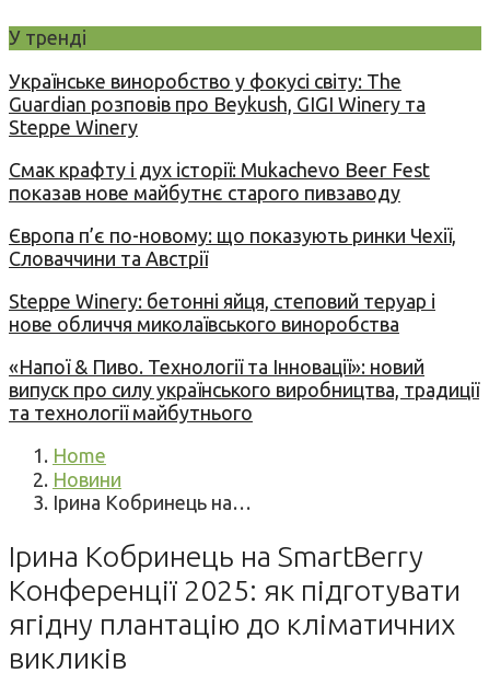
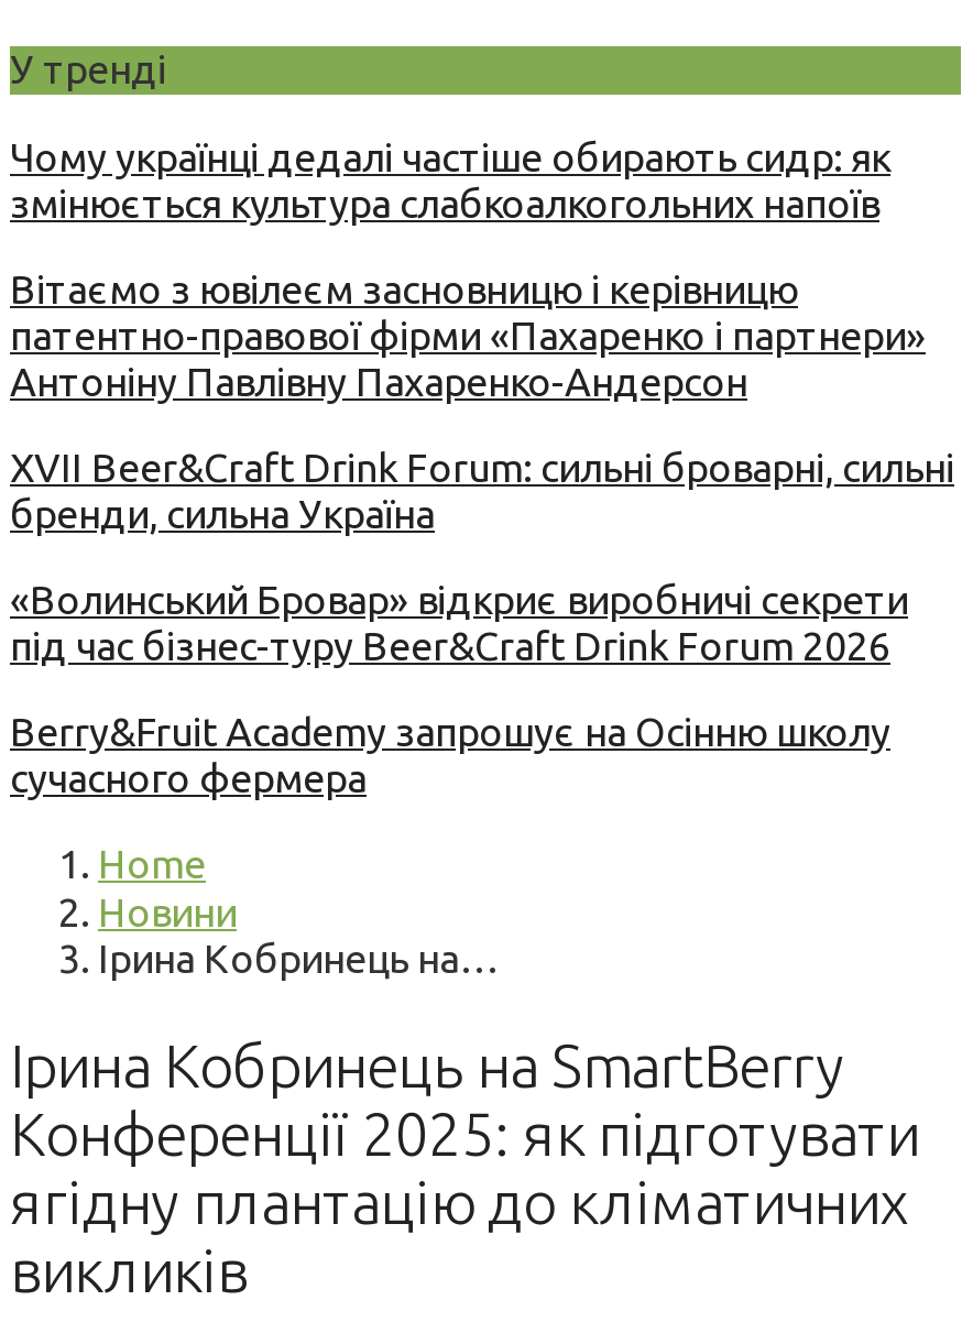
[9,70,426,138] Українське виноробство у фокусі світу: The | Guardian розповів про Beykush, GIGI Winery та | Steppe Winery -> [10,134,890,225] Чому українці дедалі частіше обирають сидр: як | змінюється культура слабкоалкогольних напоїв
[9,159,430,204] Смак крафту і дух історії: Mukachevo Beer Fest | показав нове майбутнє старого пивзаводу -> [10,266,926,403] Вітаємо з ювілеєм засновницю і керівницю | патентно-правової фірми «Пахаренко і партнери» | Антоніну Павлівну Пахаренко-Андерсон
[9,224,456,269] Європа п’є по-новому: що показують ринки Чехії, | Словаччини та Австрії -> [10,445,954,535] XVII Beer&Craft Drink Forum: сильні броварні, сильні | бренди, сильна Україна
[9,290,435,335] Steppe Winery: бетонні яйця, степовий теруар і | нове обличчя миколаївського виноробства -> [10,577,908,667] «Волинський Бровар» відкриє виробничі секрети | під час бізнес-туру Beer&Craft Drink Forum 2026
[9,356,479,423] «Напої & Пиво. Технології та Інновації»: новий | випуск про силу українського виробництва, традиції | та технології майбутнього -> [10,709,890,799] Berry&Fruit Academy запрошує на Осінню школу | сучасного фермера

